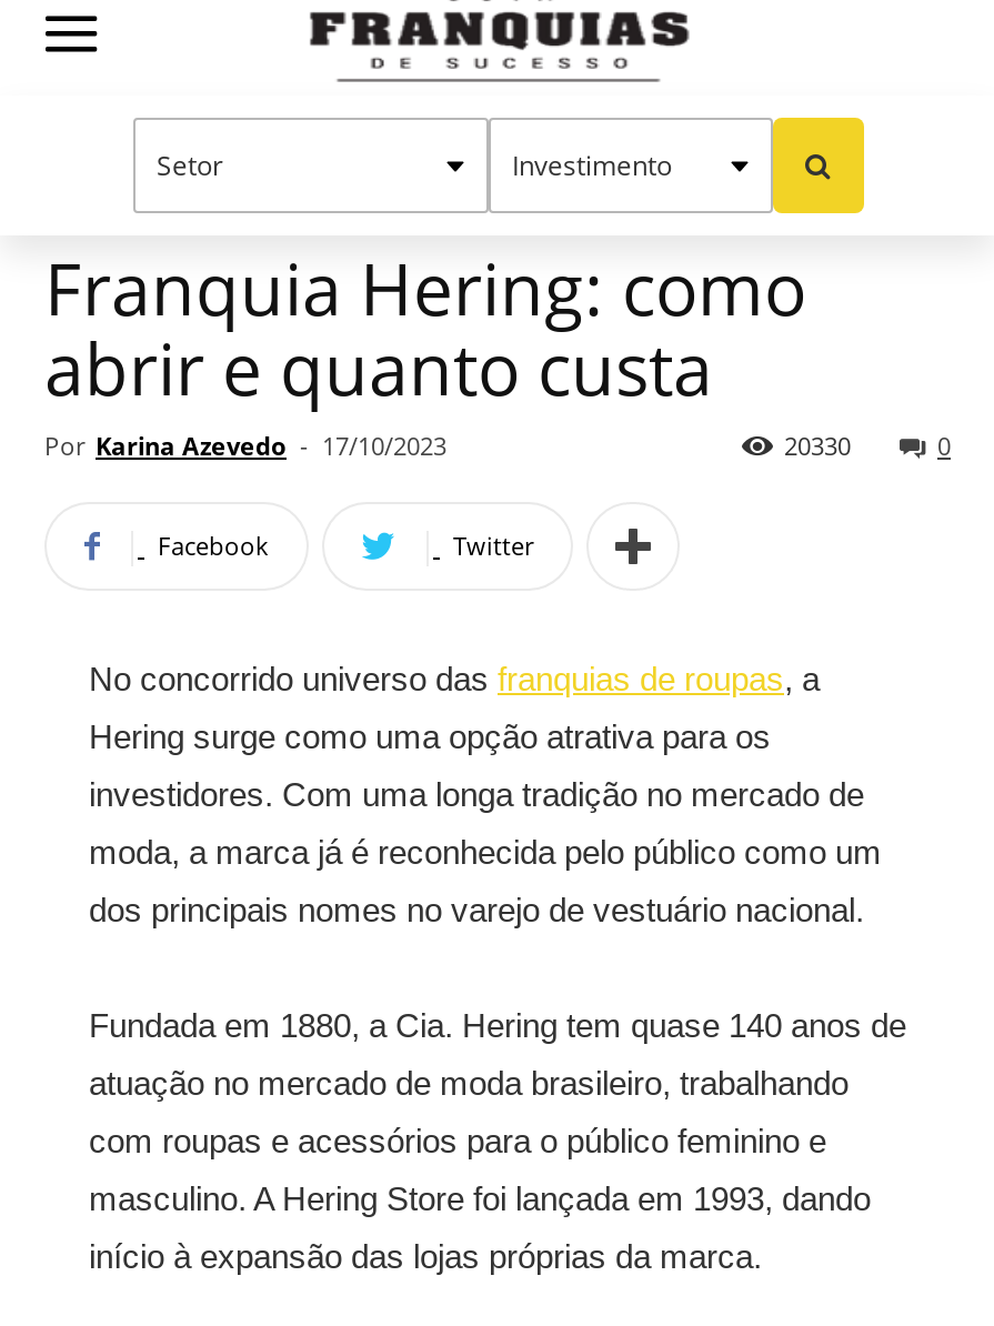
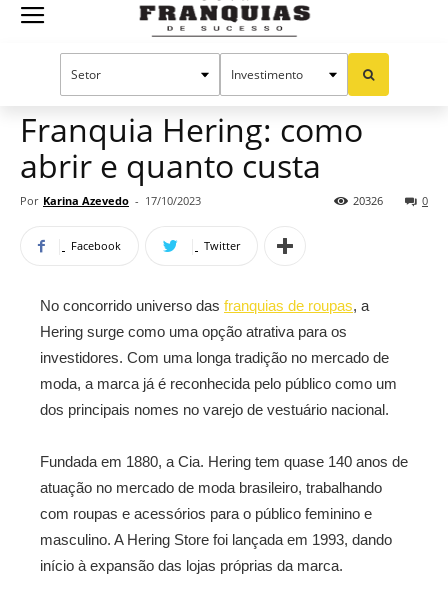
[784,429,851,462] 20330 -> [353,193,383,208] 20326

